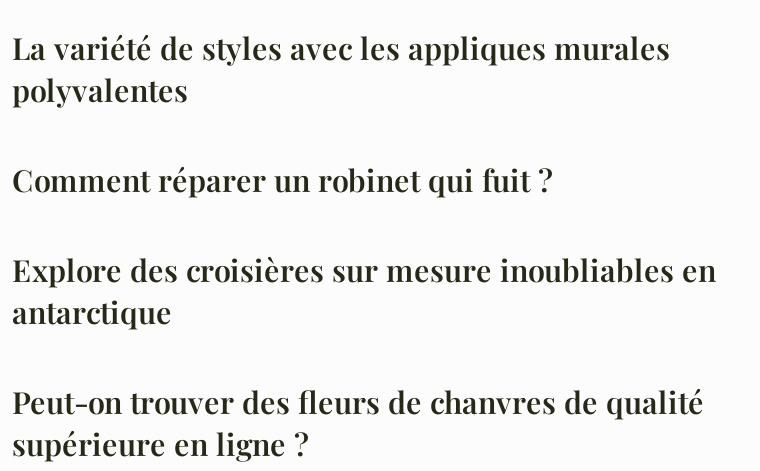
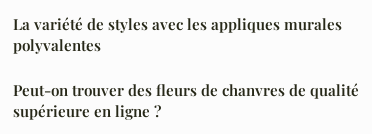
[12,159,716,331] Comment réparer un robinet qui fuit ? | Explore des croisières sur mesure inoubliables en | antarctique -> none

